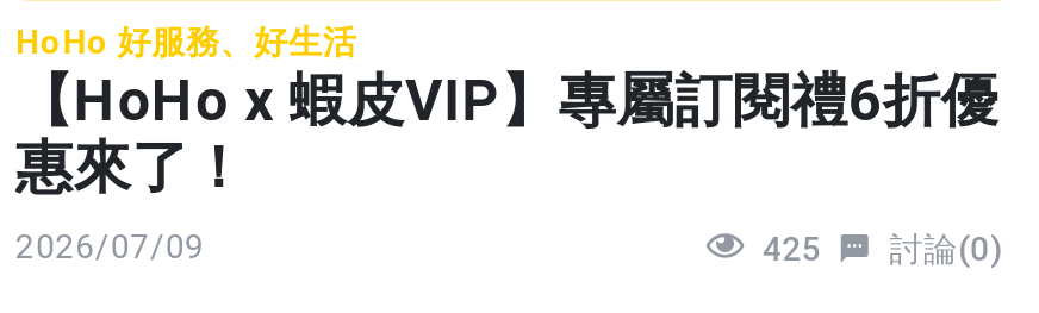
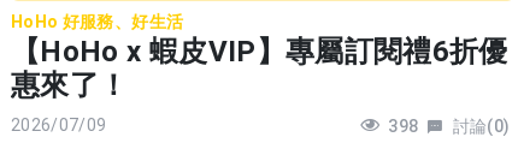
[762,230,1003,268] 425 討論(0) -> [388,116,510,135] 398 討論(0)

